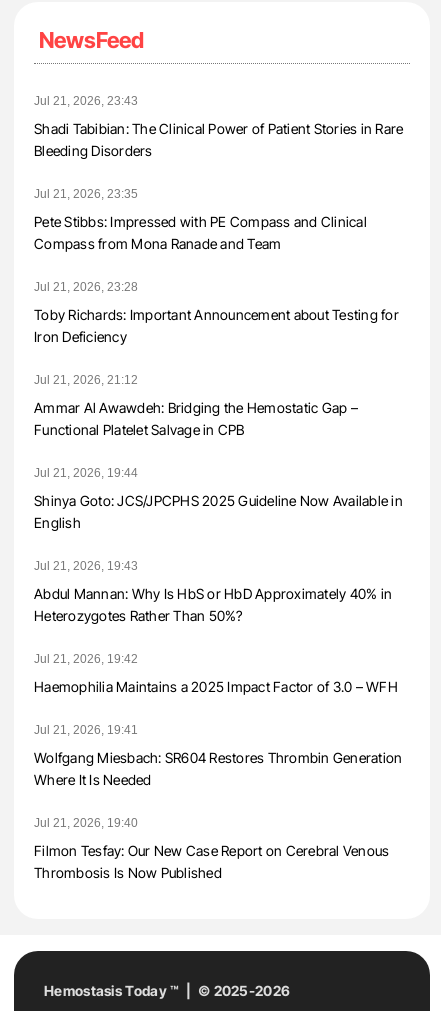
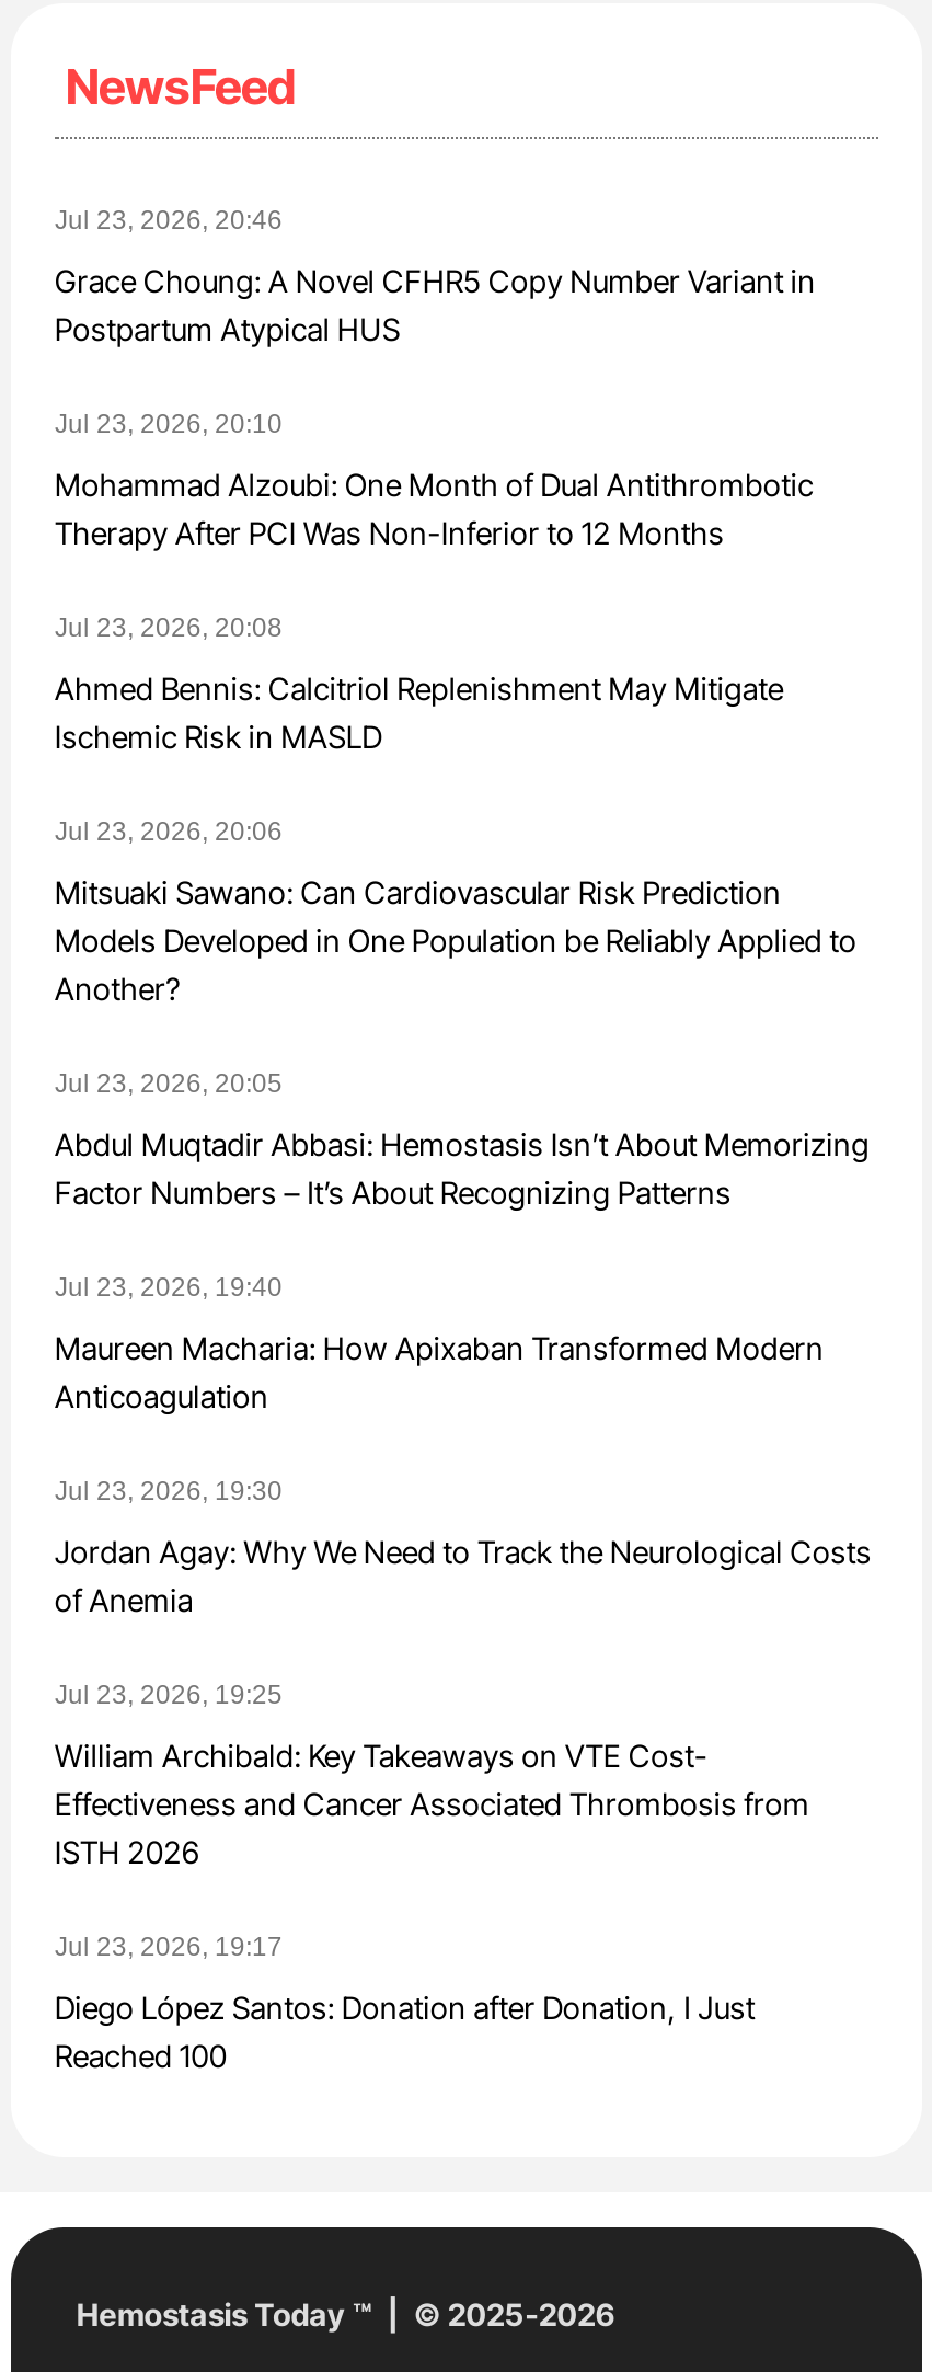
[34,94,138,108] Jul 21, 2026, 23:43 -> [55,206,283,236] Jul 23, 2026, 20:46
[34,120,403,159] Shadi Tabibian: The Clinical Power of Patient Stories in Rare | Bleeding Disorders -> [55,263,816,348] Grace Choung: A Novel CFHR5 Copy Number Variant in | Postpartum Atypical HUS
[34,187,138,201] Jul 21, 2026, 23:35 -> [55,410,283,440] Jul 23, 2026, 20:10
[34,213,367,252] Pete Stibbs: Impressed with PE Compass and Clinical | Compass from Mona Ranade and Team -> [55,467,814,552] Mohammad Alzoubi: One Month of Dual Antithrombotic | Therapy After PCI Was Non-Inferior to 12 Months
[34,280,138,294] Jul 21, 2026, 23:28 -> [55,613,283,644] Jul 23, 2026, 20:08
[34,306,399,345] Toby Richards: Important Announcement about Testing for | Iron Deficiency -> [55,670,784,756] Ahmed Bennis: Calcitriol Replenishment May Mitigate | Ischemic Risk in MASLD
[34,373,138,387] Jul 21, 2026, 21:12 -> [55,817,283,848] Jul 23, 2026, 20:06
[34,399,358,438] Ammar Al Awawdeh: Bridging the Hemostatic Gap – | Functional Platelet Salvage in CPB -> [55,874,857,1008] Mitsuaki Sawano: Can Cardiovascular Risk Prediction | Models Developed in One Population be Reliably Applied to | Another?
[34,466,138,480] Jul 21, 2026, 19:44 -> [55,1069,283,1100] Jul 23, 2026, 20:05
[34,492,403,531] Shinya Goto: JCS/JPCPHS 2025 Guideline Now Available in | English -> [55,1126,870,1212] Abdul Muqtadir Abbasi: Hemostasis Isn’t About Memorizing | Factor Numbers – It’s About Recognizing Patterns
[34,559,138,573] Jul 21, 2026, 19:43 -> [55,1273,283,1304] Jul 23, 2026, 19:40
[34,585,392,624] Abdul Mannan: Why Is HbS or HbD Approximately 40% in | Heterozygotes Rather Than 50%? -> [55,1330,824,1415] Maureen Macharia: How Apixaban Transformed Modern | Anticoagulation
[34,652,138,666] Jul 21, 2026, 19:42 -> [55,1477,283,1507] Jul 23, 2026, 19:30
[34,678,398,695] Haemophilia Maintains a 2025 Impact Factor of 3.0 – WFH -> [55,1534,872,1619] Jordan Agay: Why We Need to Track the Neurological Costs | of Anemia
[34,723,138,737] Jul 21, 2026, 19:41 -> [55,1680,283,1711] Jul 23, 2026, 19:25
[34,749,402,788] Wolfgang Miesbach: SR604 Restores Thrombin Generation | Where It Is Needed -> [55,1737,810,1871] William Archibald: Key Takeaways on VTE Cost- | Effectiveness and Cancer Associated Thrombosis from | ISTH 2026
[34,816,138,830] Jul 21, 2026, 19:40 -> [55,1932,283,1963] Jul 23, 2026, 19:17
[34,842,389,881] Filmon Tesfay: Our New Case Report on Cerebral Venous | Thrombosis Is Now Published -> [55,1989,755,2075] Diego López Santos: Donation after Donation, I Just | Reached 100

